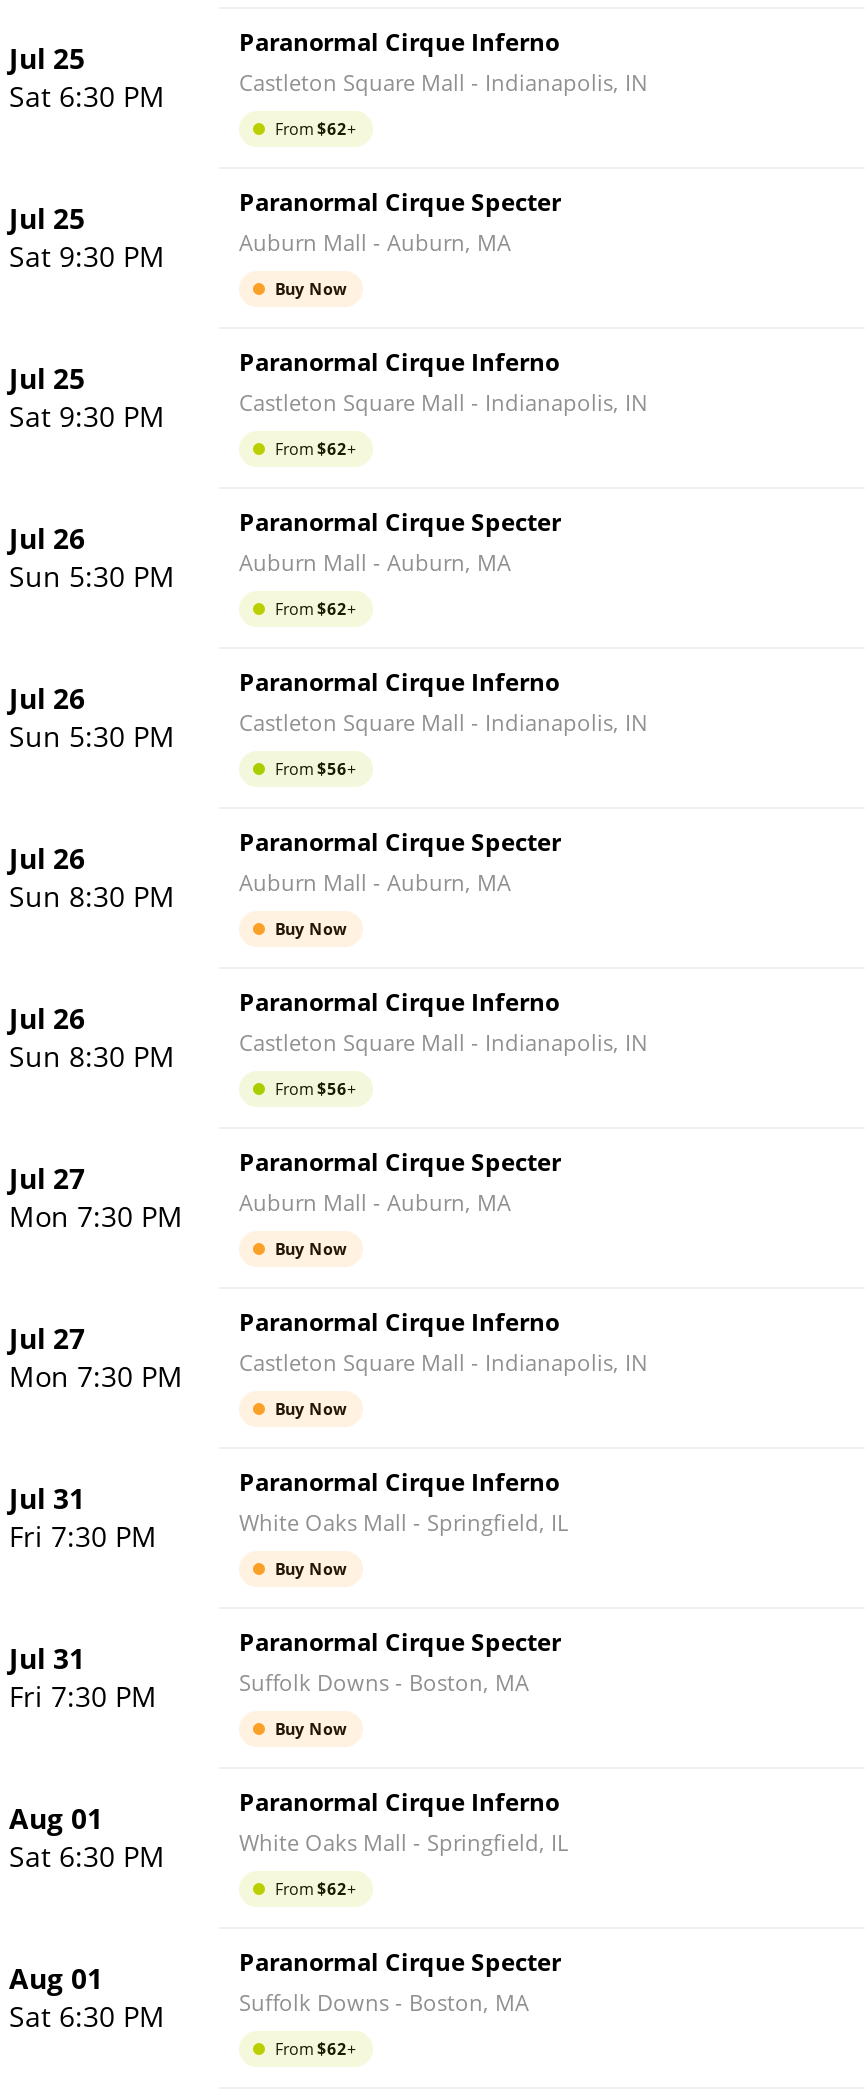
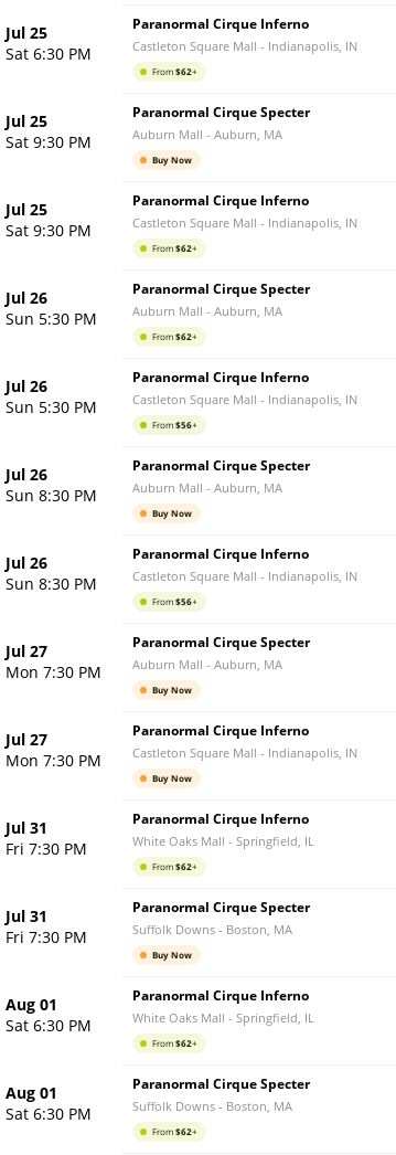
[275,1557,347,1579] Buy Now -> [152,860,197,872] From $62+

